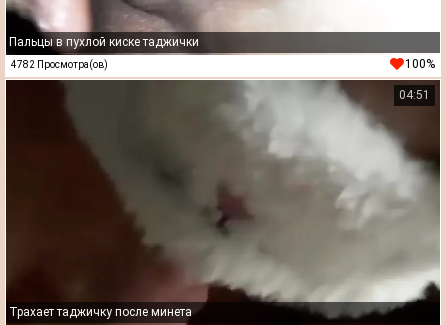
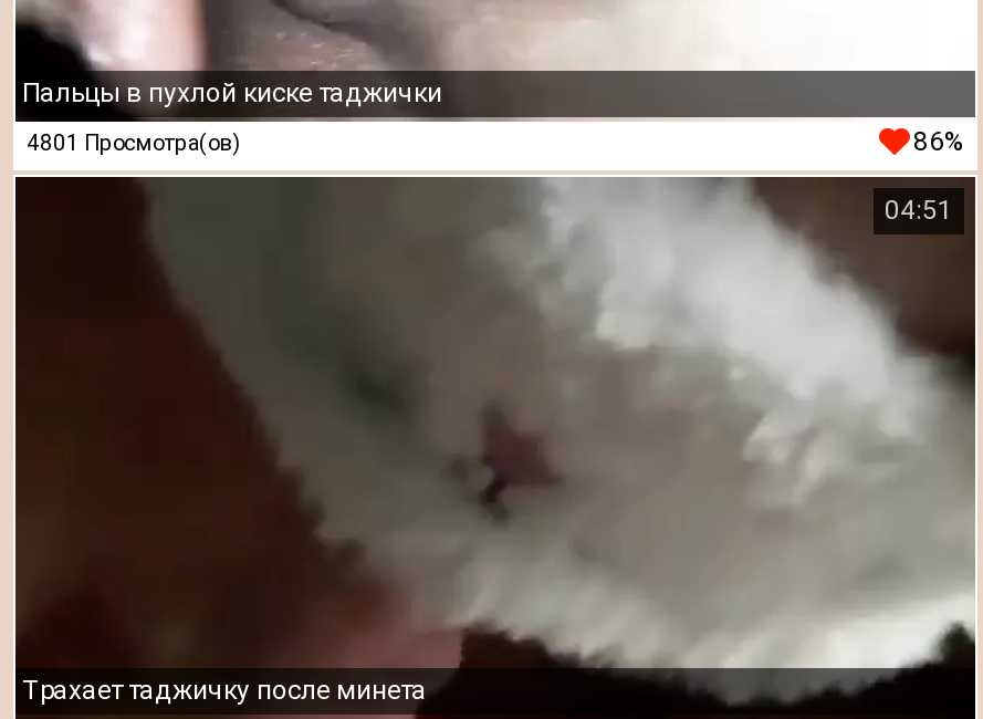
[11,59,108,70] 4782 Просмотра(ов) -> [27,130,241,154] 4801 Просмотра(ов)
[405,57,435,71] 100% -> [913,126,964,157] 86%

